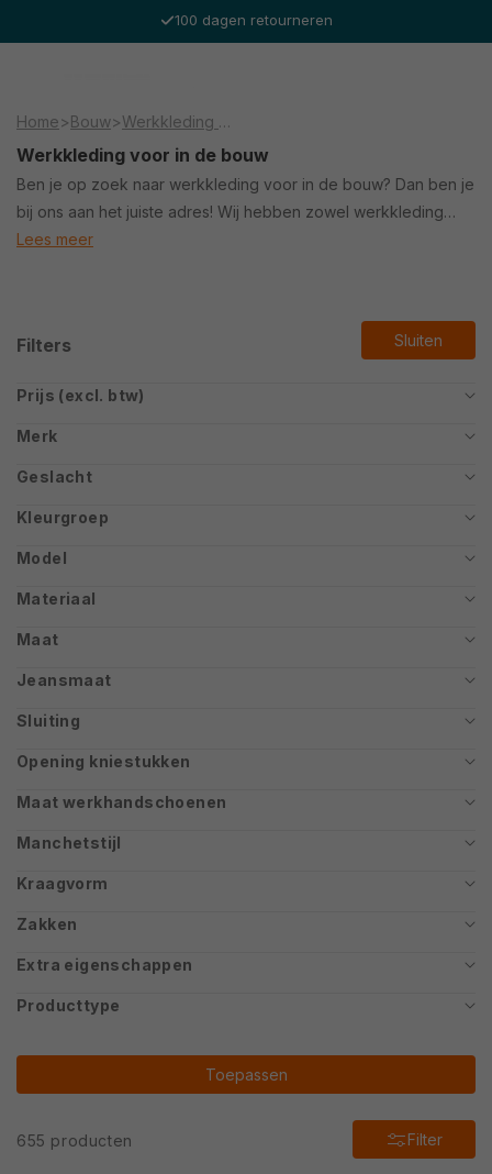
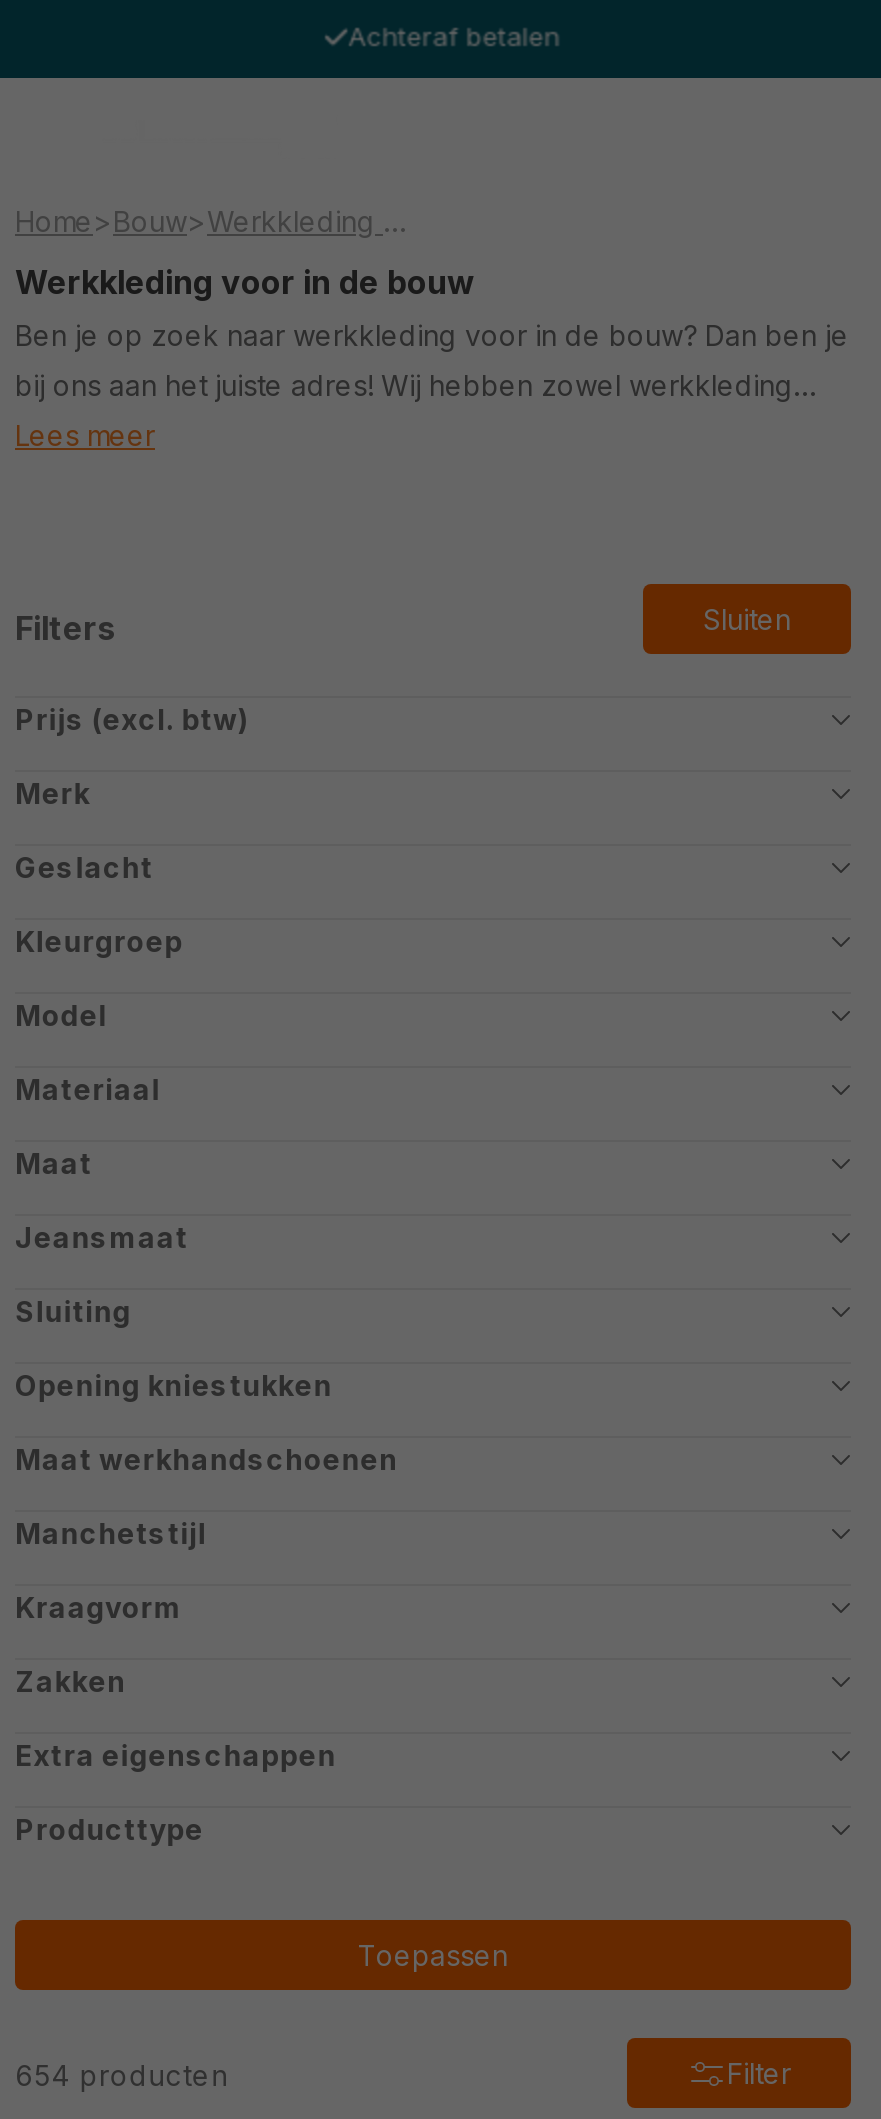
[174,11,332,29] 100 dagen retourneren -> [340,20,552,52] Achteraf betalen
[16,1131,133,1150] 655 producten -> [15,2058,229,2092] 654 producten

